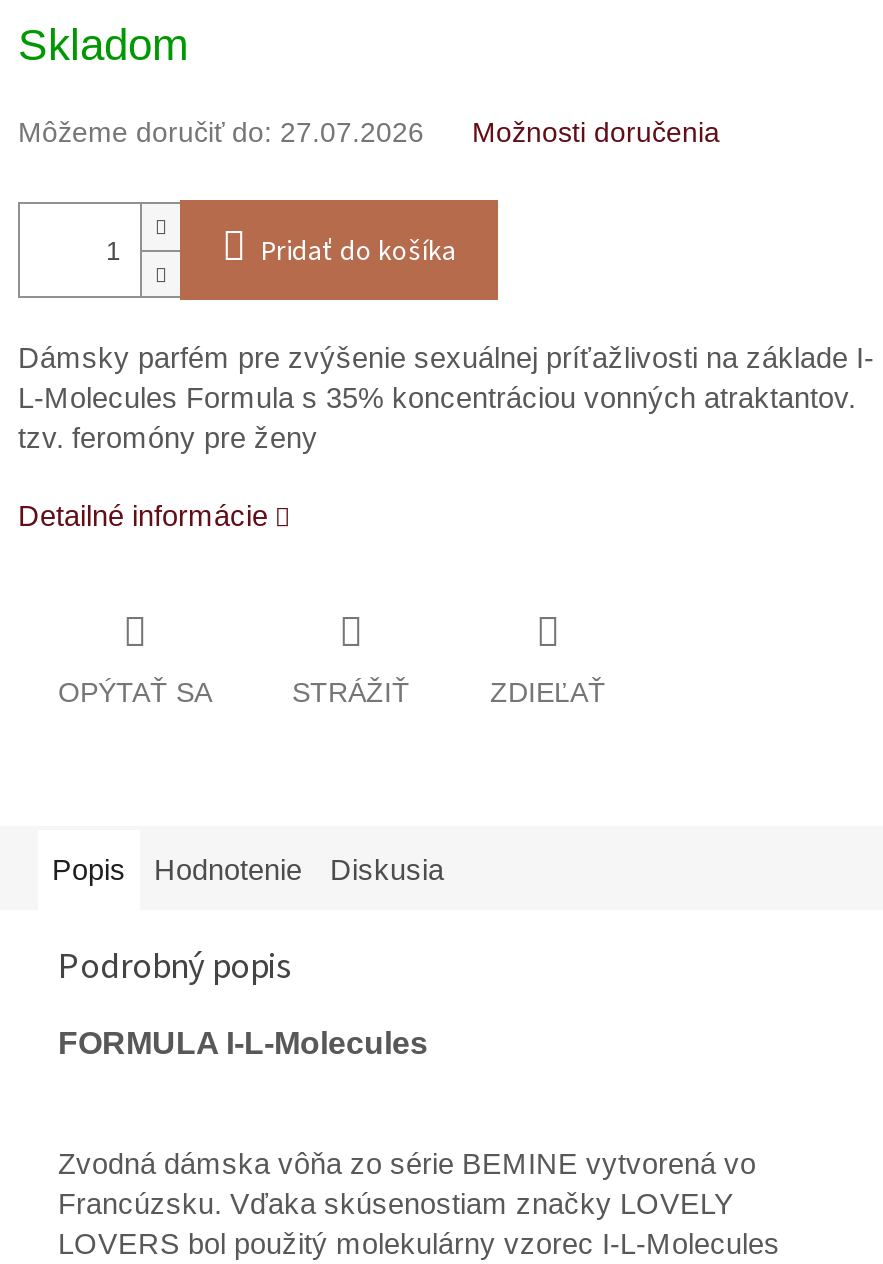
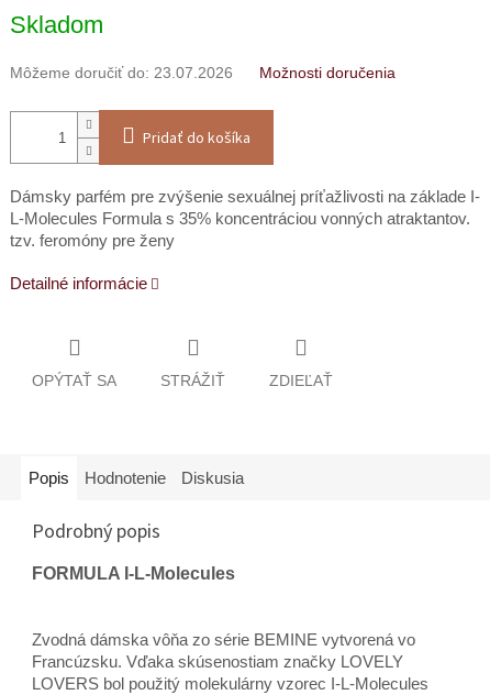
[18,117,424,149] Môžeme doručiť do: 27.07.2026 -> [10,64,233,82] Môžeme doručiť do: 23.07.2026

